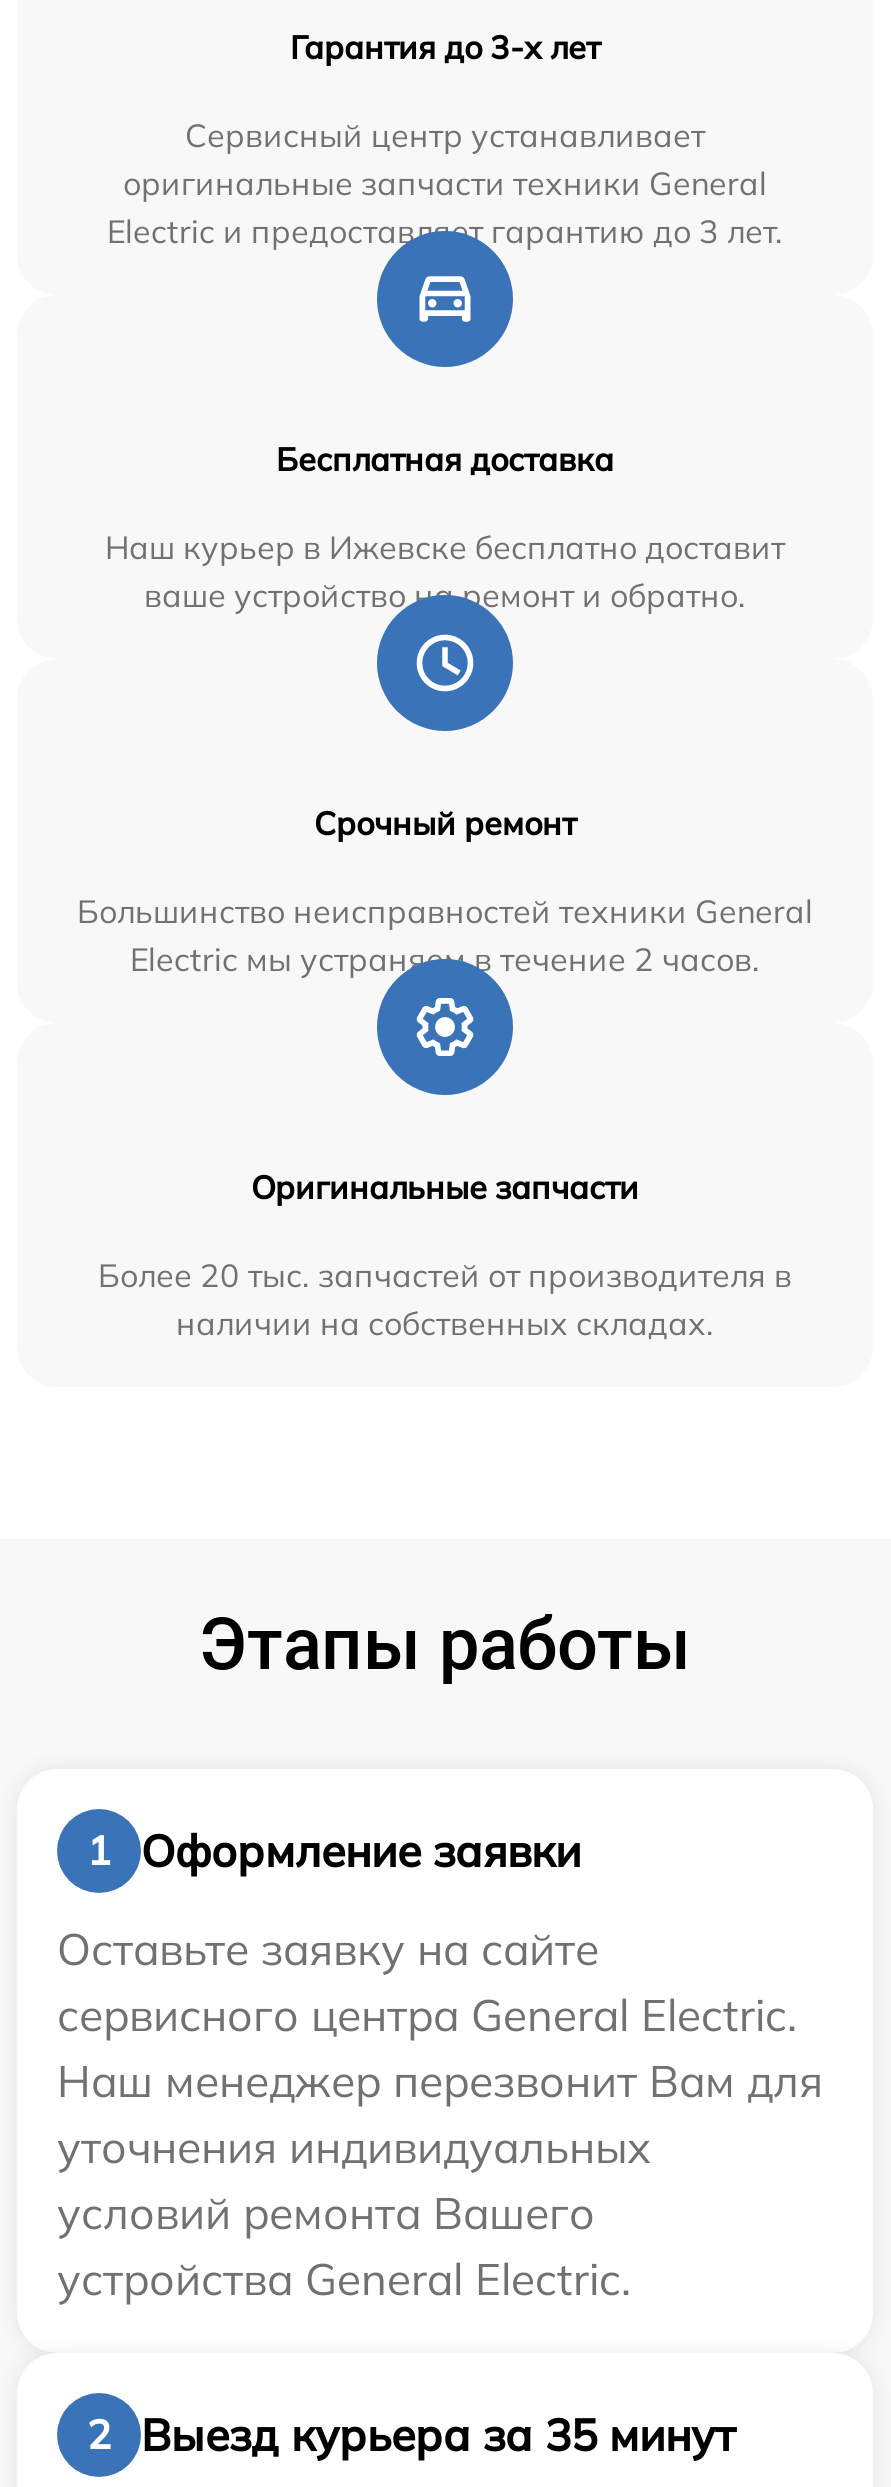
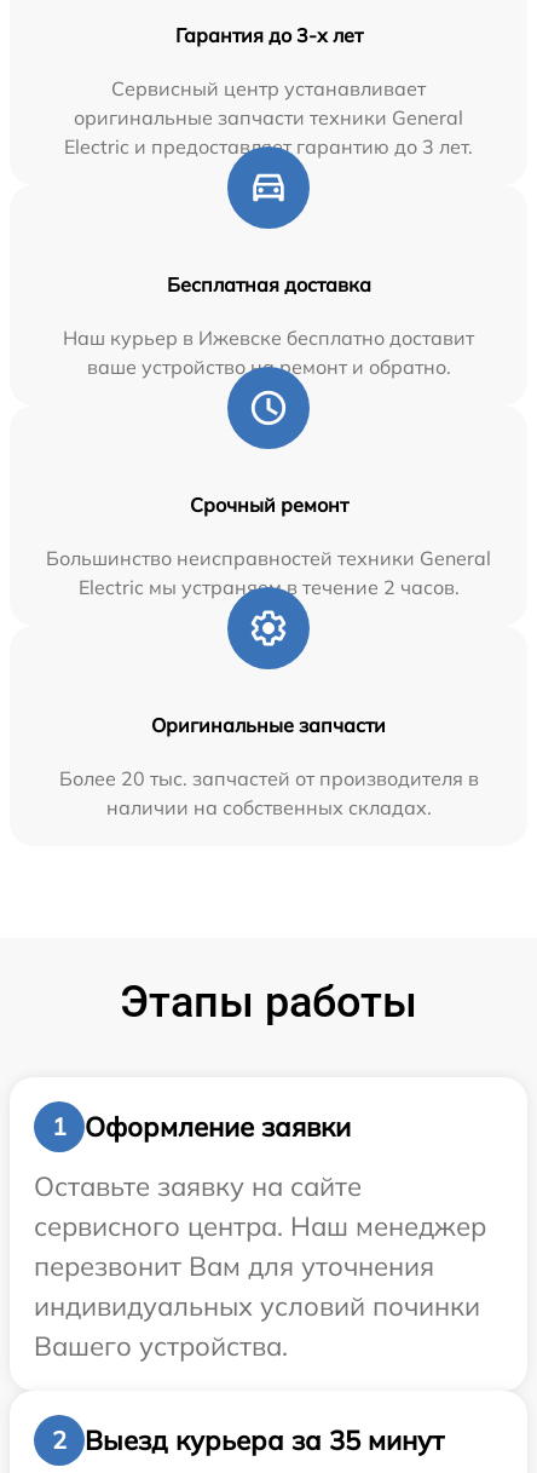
[57,1987,823,2307] сервисного центра General Electric. | Наш менеджер перезвонит Вам для | уточнения индивидуальных | условий ремонта Вашего | устройства General Electric. -> [34,1209,486,1363] сервисного центра. Наш менеджер | перезвонит Вам для уточнения | индивидуальных условий починки | Вашего устройства.

